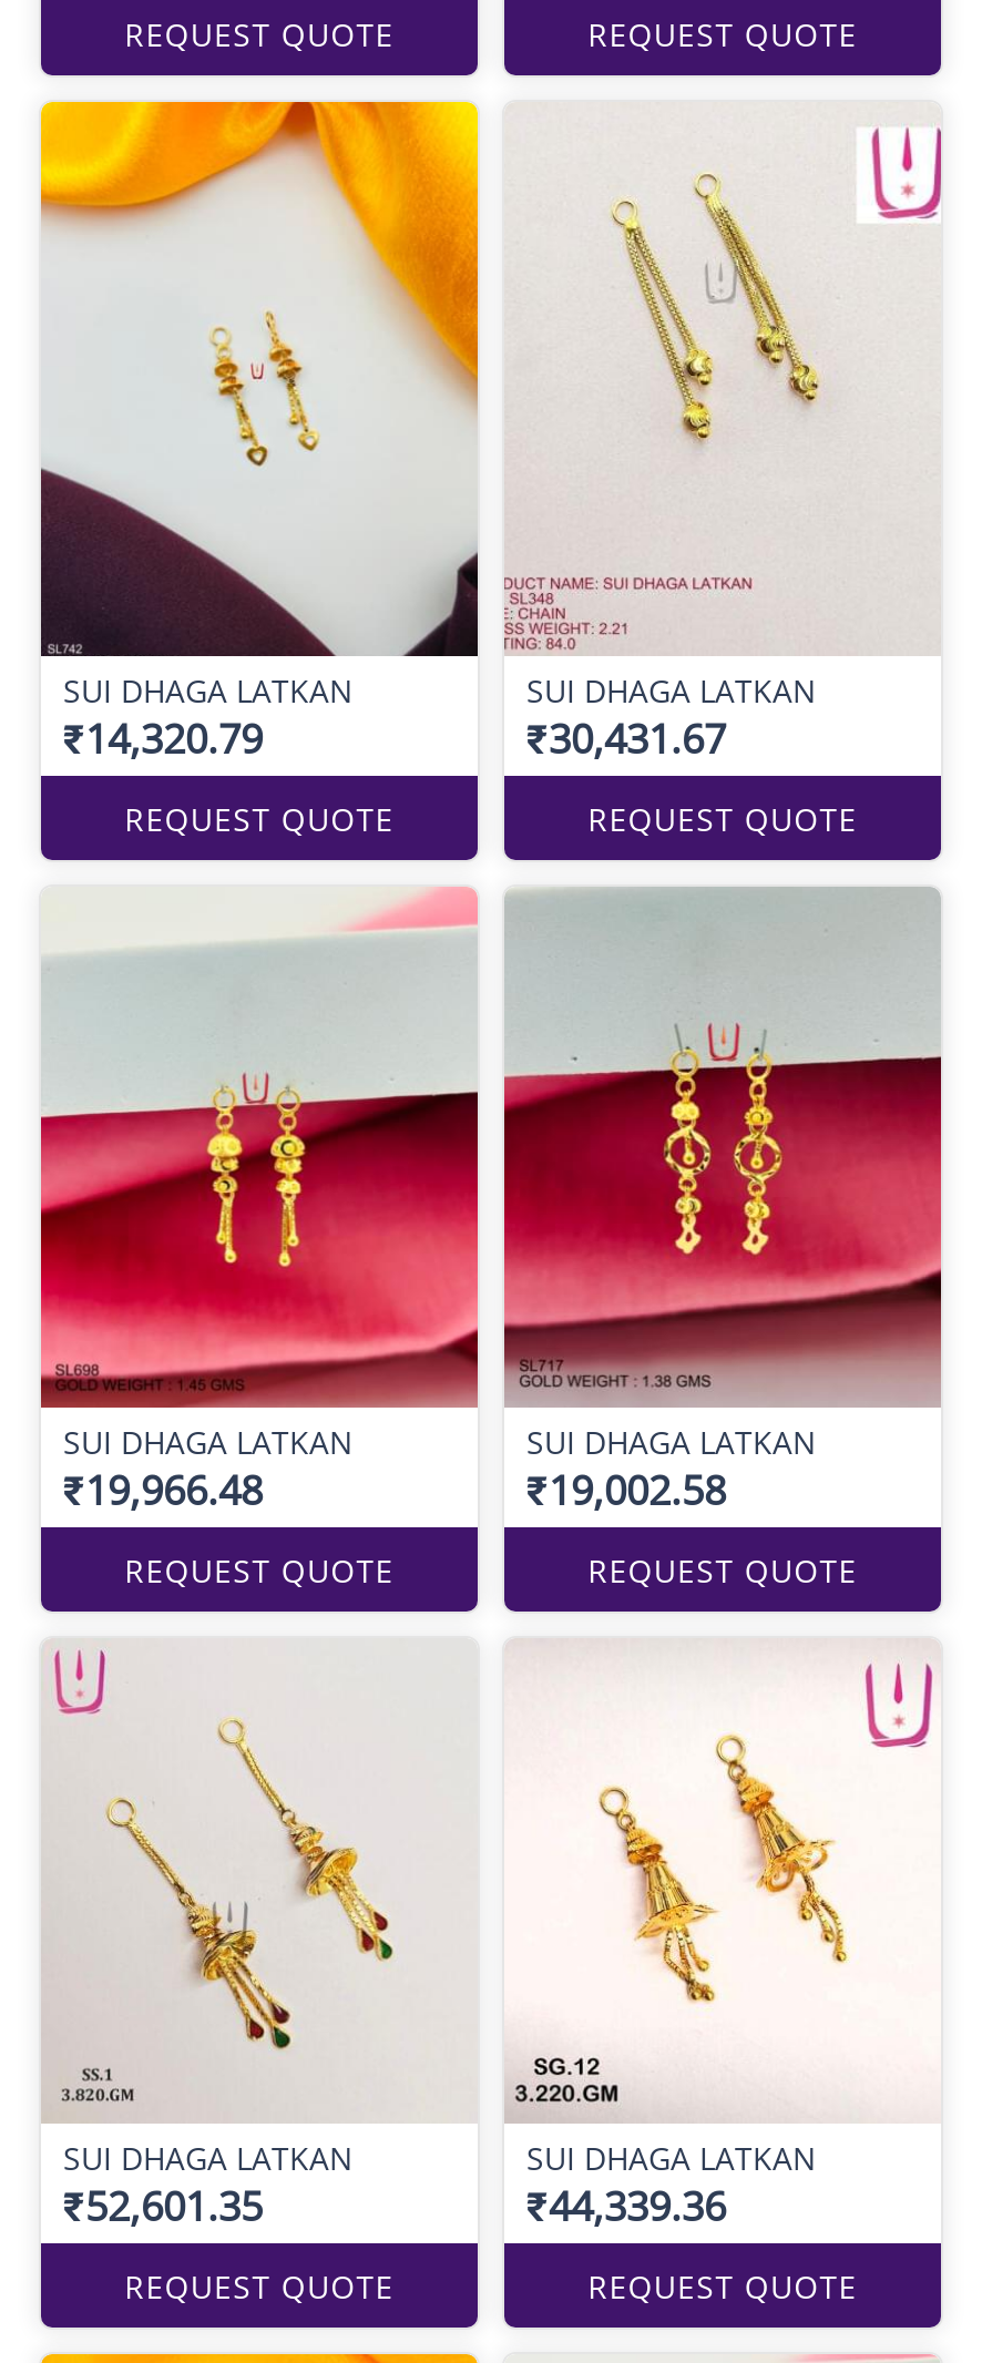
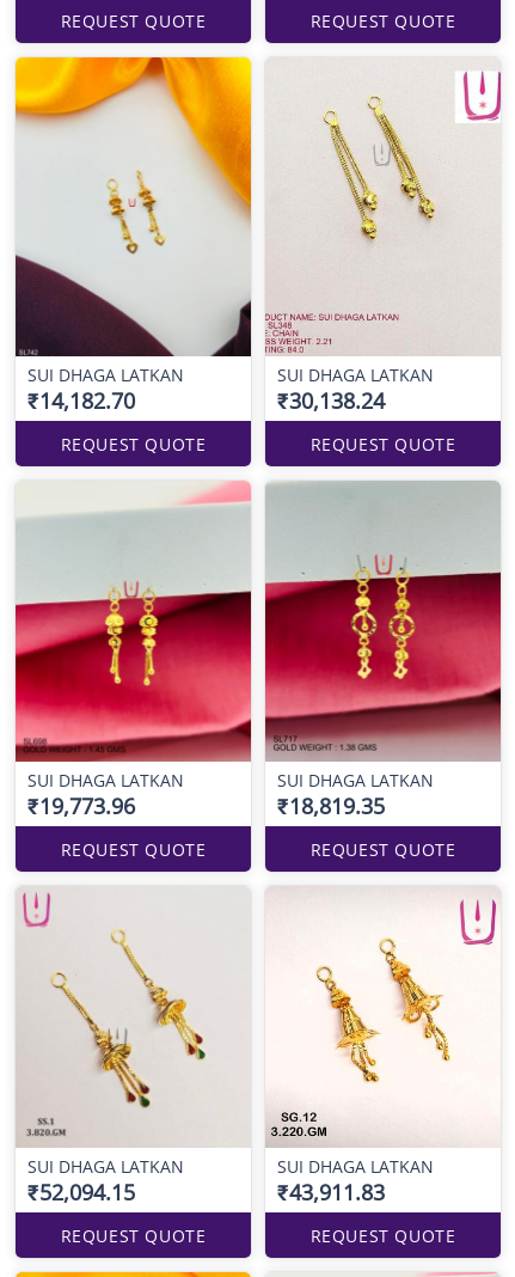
[63,712,263,766] ₹14,320.79 -> [27,387,135,415] ₹14,182.70
[526,712,726,766] ₹30,431.67 -> [277,387,385,415] ₹30,138.24
[63,1463,263,1516] ₹19,966.48 -> [27,792,135,820] ₹19,773.96
[526,1463,726,1516] ₹19,002.58 -> [277,792,385,820] ₹18,819.35
[63,2179,263,2232] ₹52,601.35 -> [27,1178,135,1206] ₹52,094.15
[526,2179,726,2232] ₹44,339.36 -> [277,1178,385,1206] ₹43,911.83

